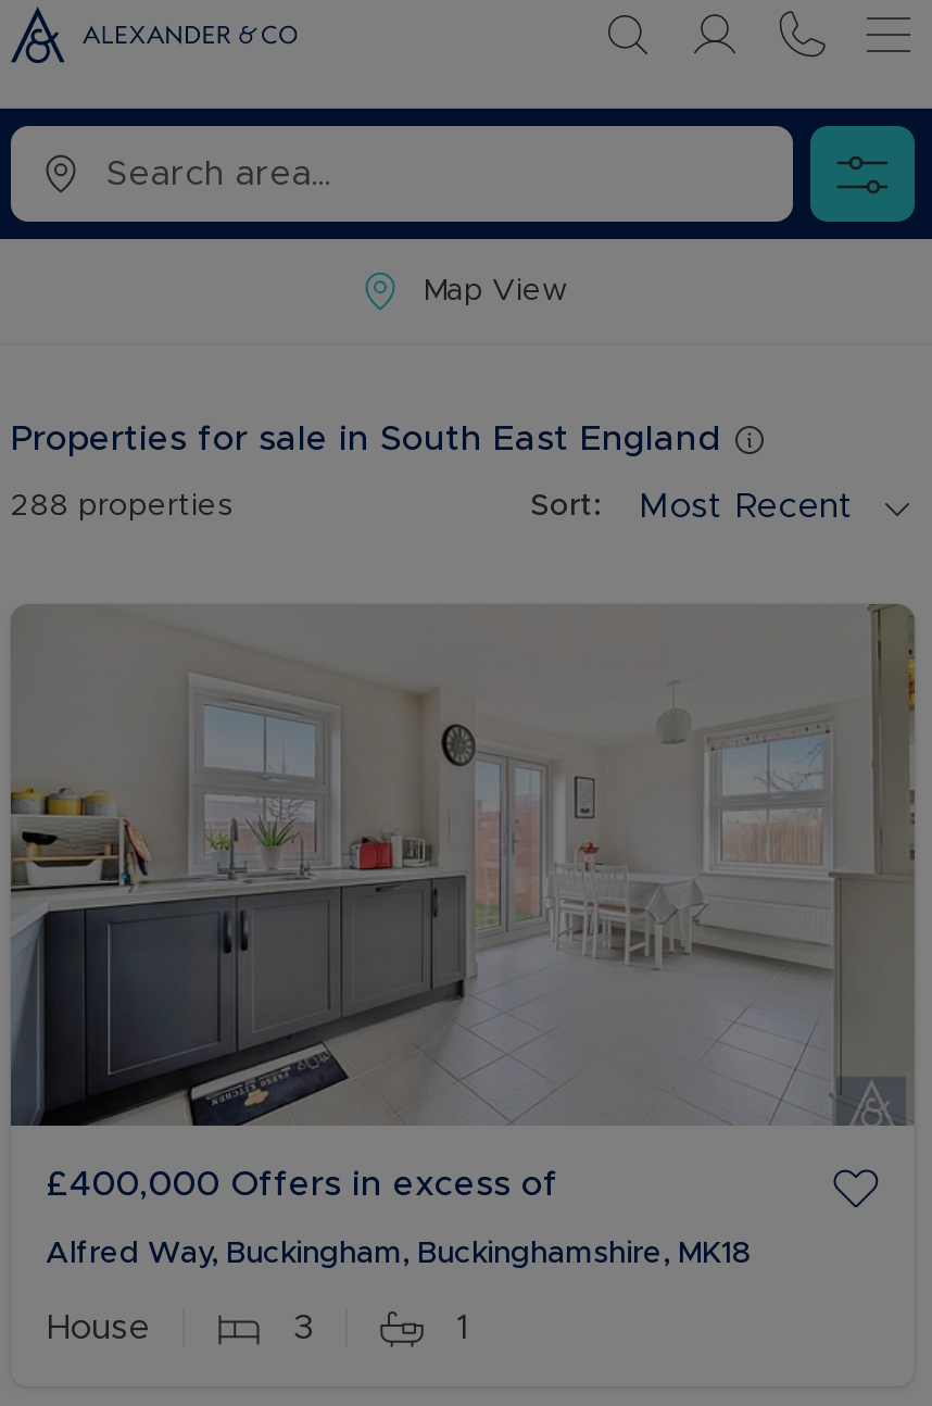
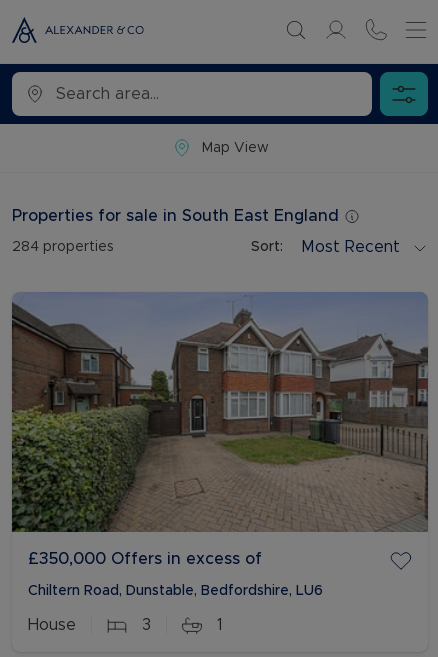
[11,491,232,522] 288 properties -> [12,240,114,254] 284 properties
[11,602,917,1202] [image] | £400,000 Offers in excess of -> [11,292,428,567] [image] | £350,000 Offers in excess of
[46,1238,752,1269] Alfred Way, Buckingham, Buckinghamshire, MK18 -> [28,584,323,598] Chiltern Road, Dunstable, Bedfordshire, LU6

